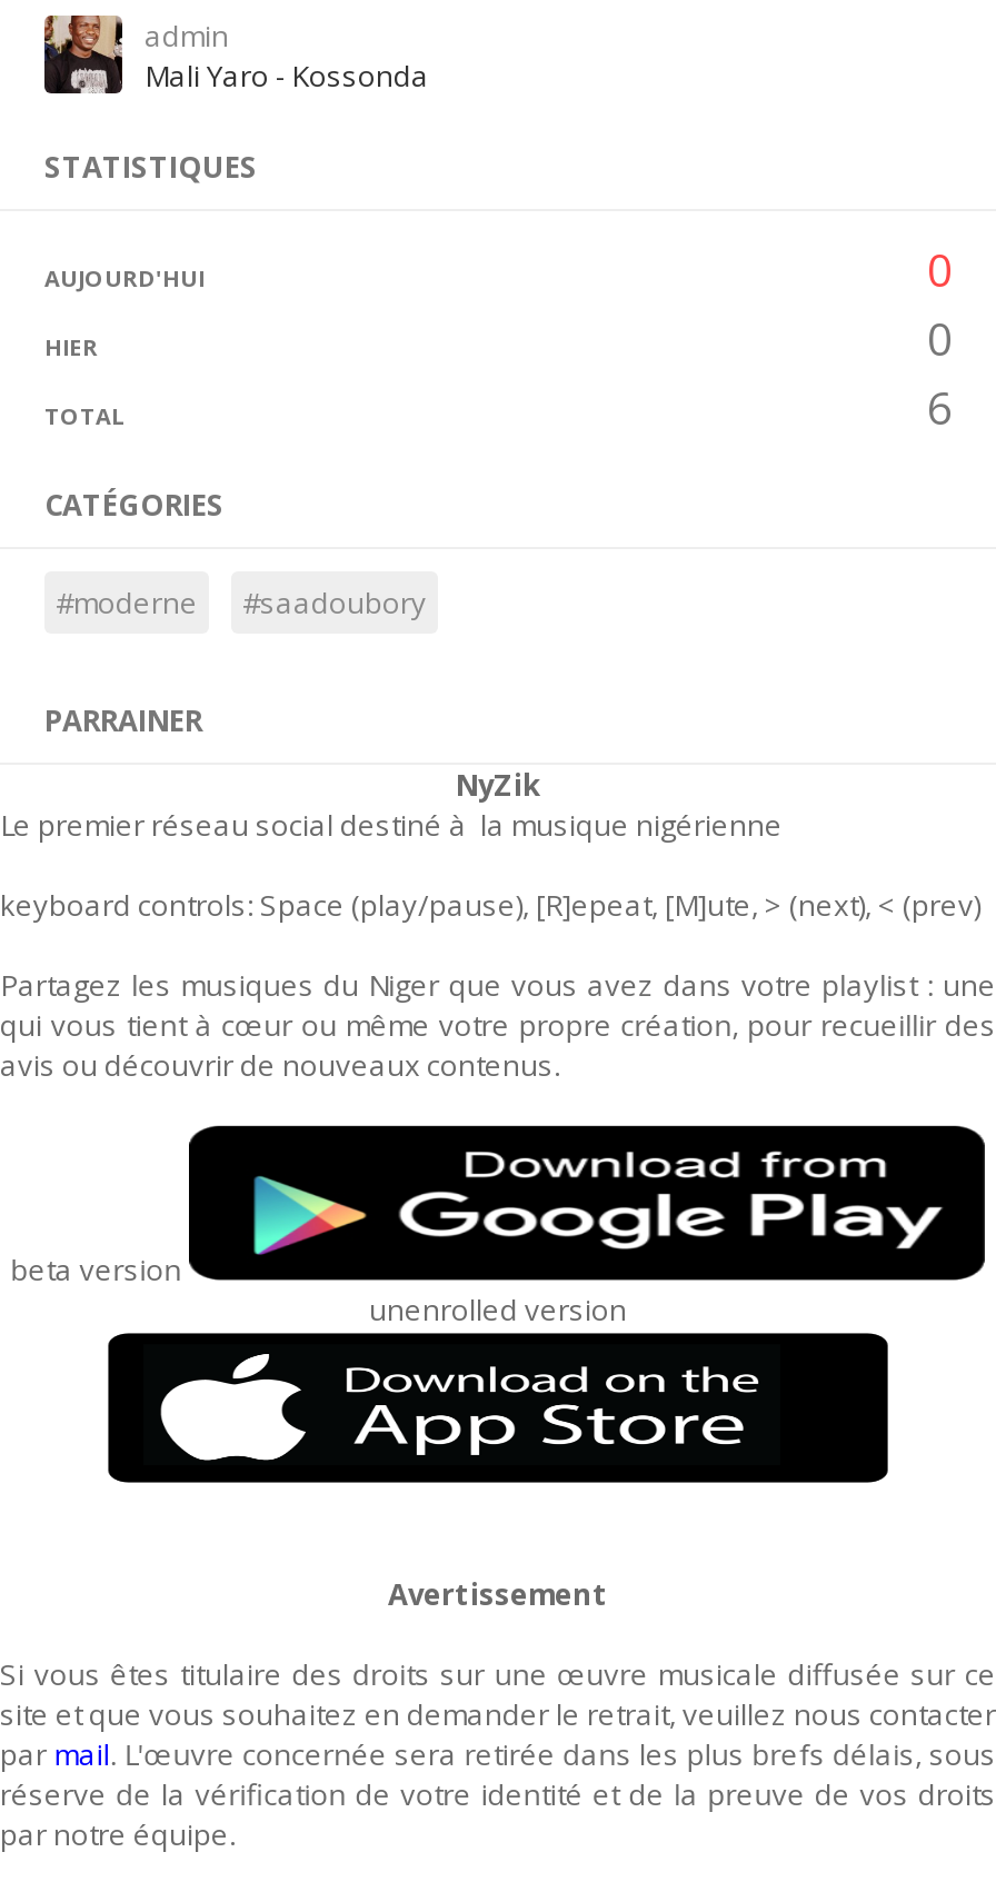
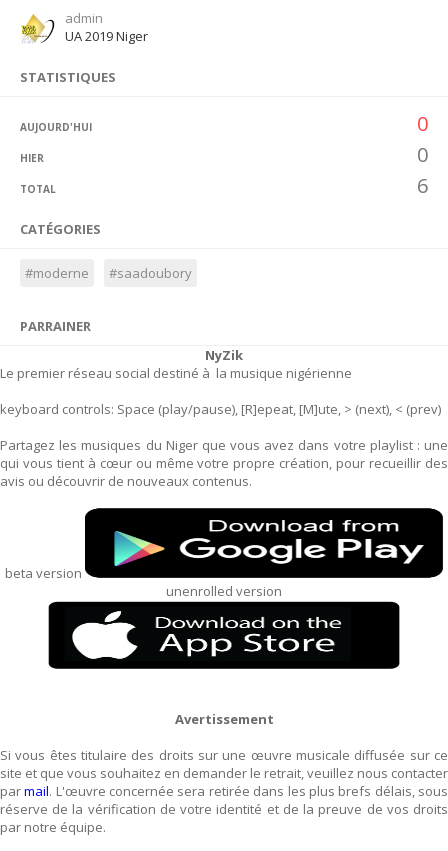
[42,13,429,96] [image] | Mali Yaro - Kossonda -> [20,9,148,45] [image] | UA 2019 Niger

